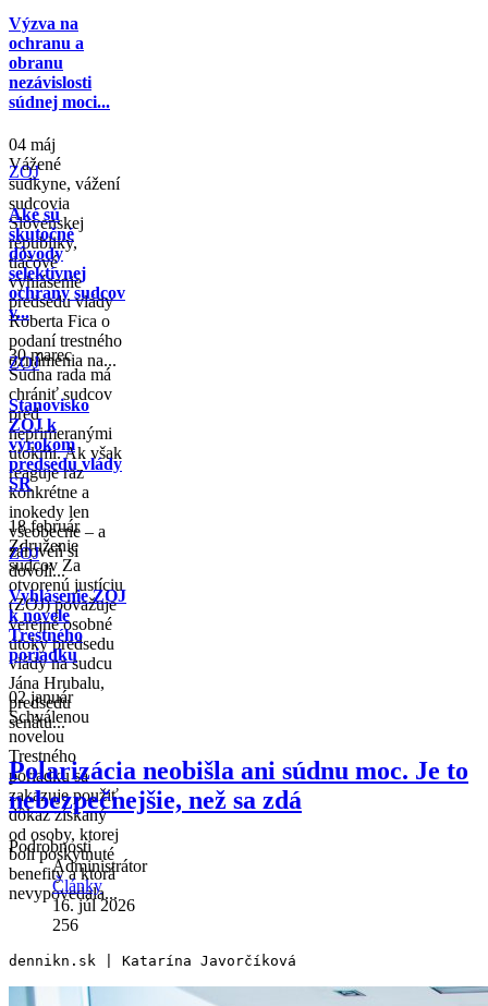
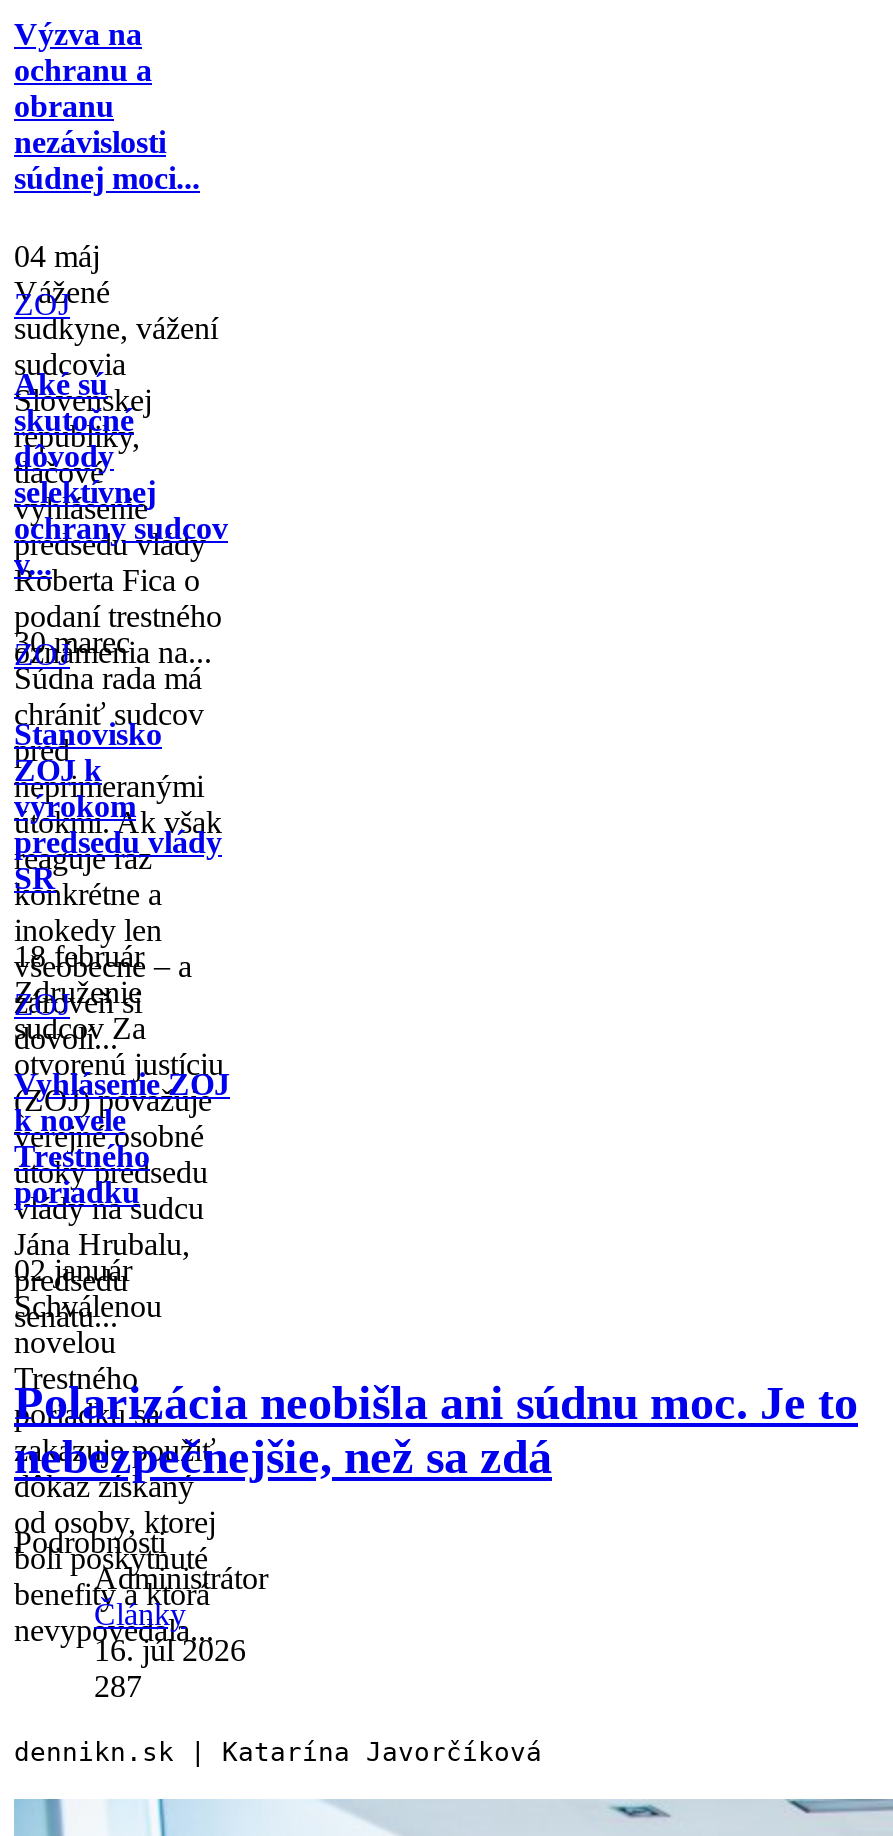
[52,915,78,934] 256 -> [94,1669,142,1703] 287

